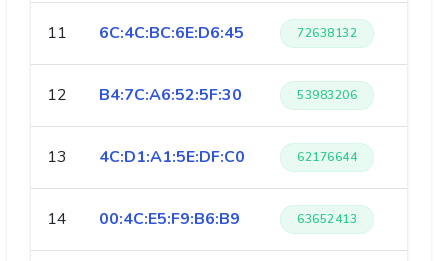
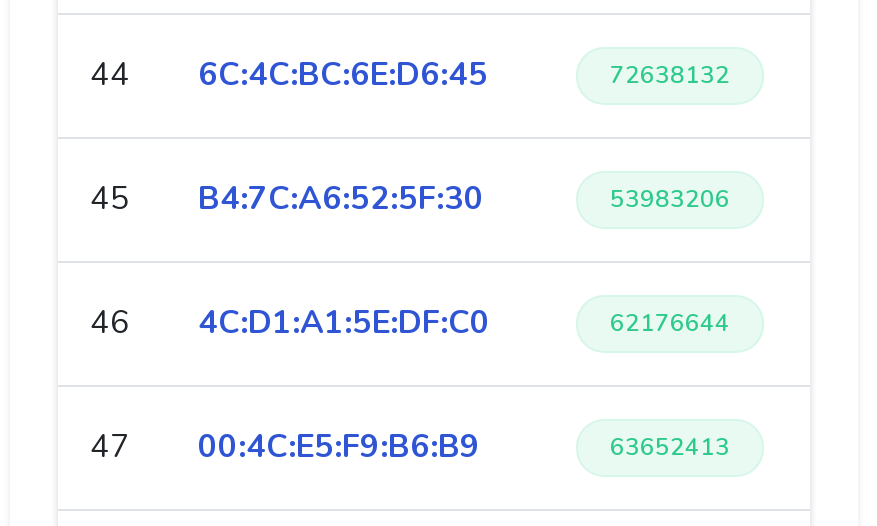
[47,22,244,44] 11 6C:4C:BC:6E:D6:45 -> [90,53,488,97] 44 6C:4C:BC:6E:D6:45
[47,84,242,106] 12 B4:7C:A6:52:5F:30 -> [90,177,484,221] 45 B4:7C:A6:52:5F:30
[47,146,245,168] 13 4C:D1:A1:5E:DF:C0 -> [90,301,490,345] 46 4C:D1:A1:5E:DF:C0
[47,208,240,230] 14 00:4C:E5:F9:B6:B9 -> [90,425,480,469] 47 00:4C:E5:F9:B6:B9

